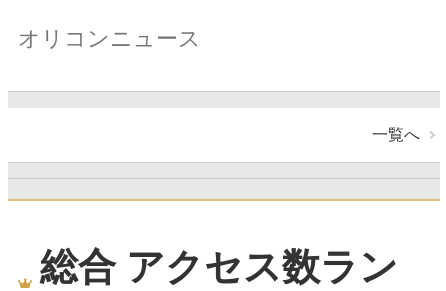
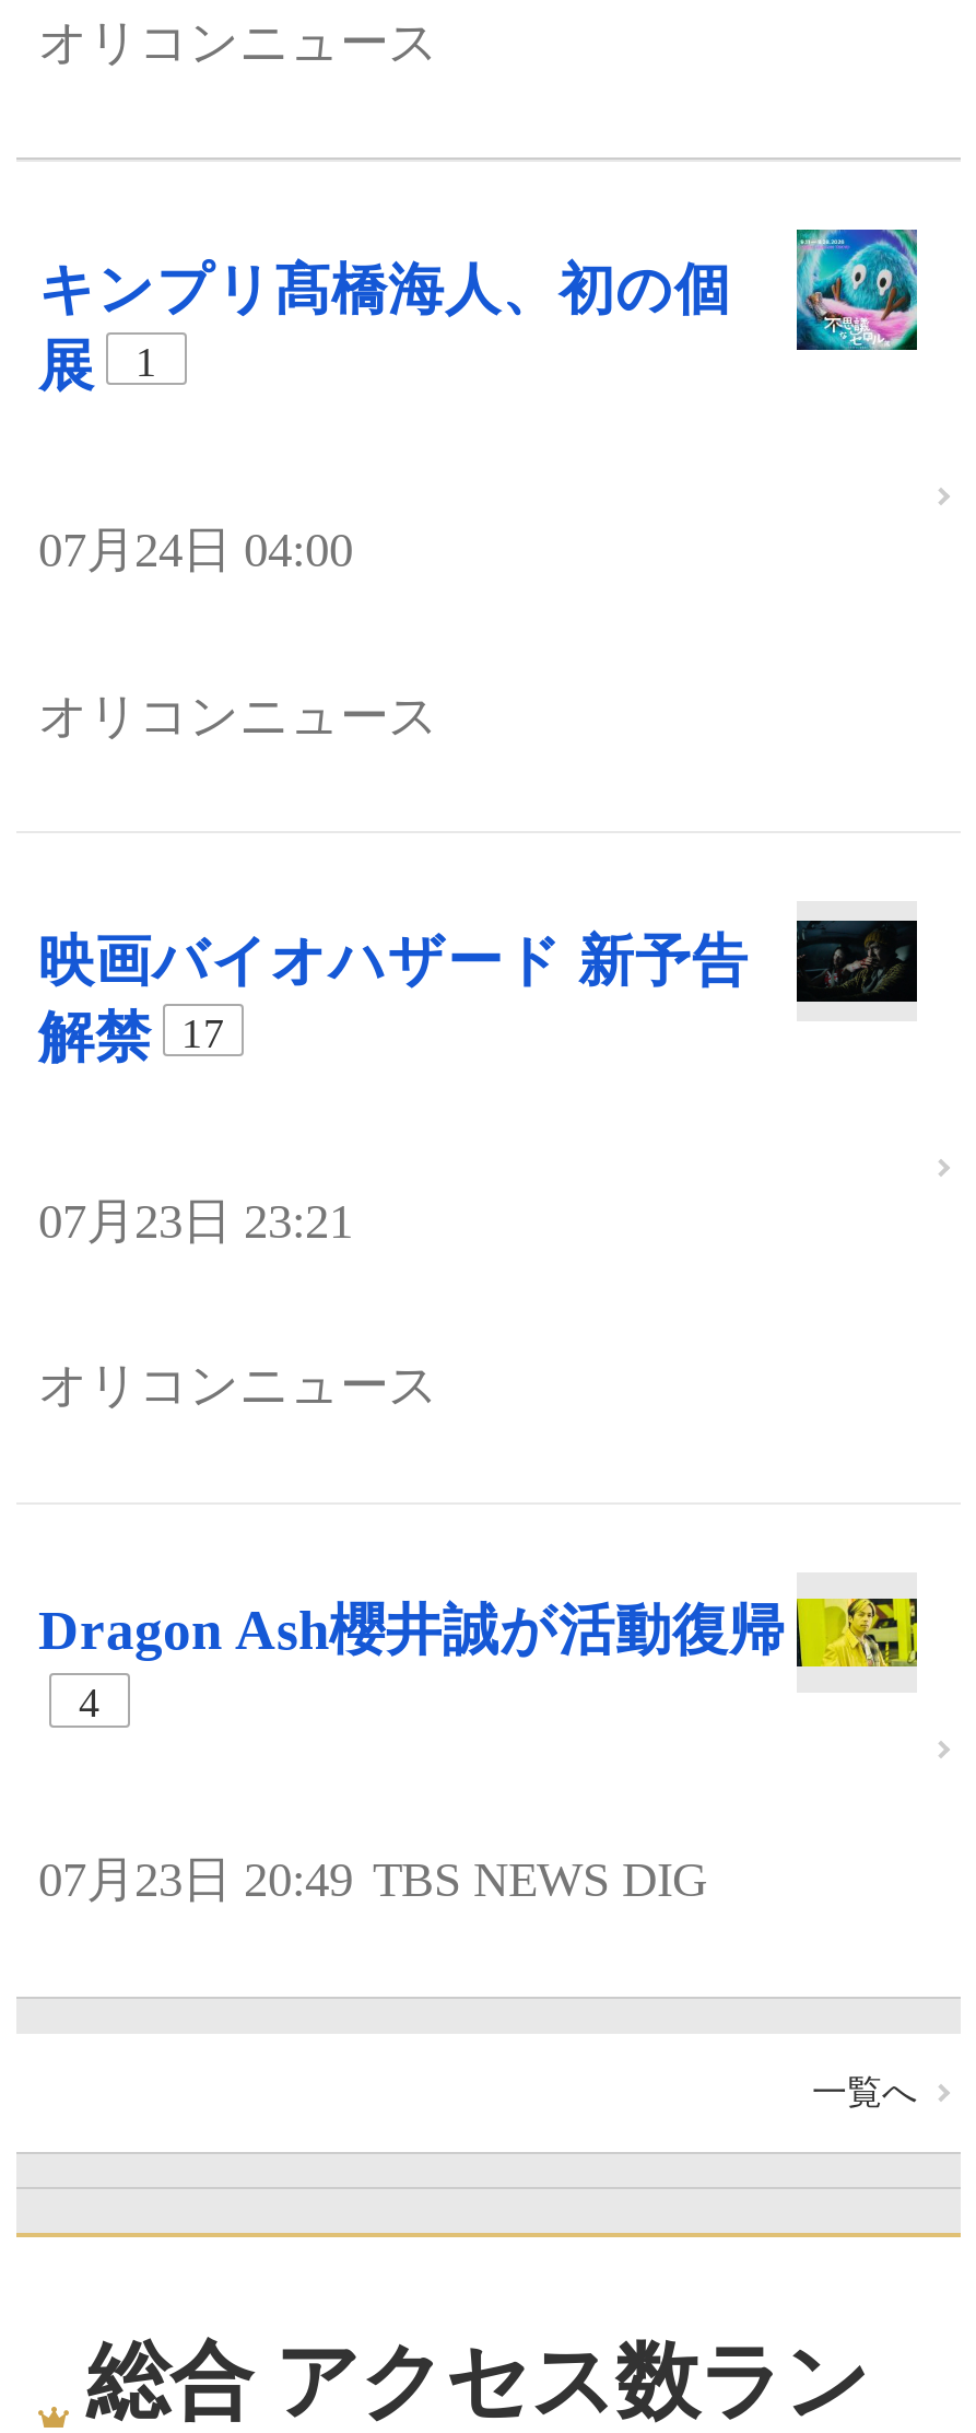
none -> [38,227,919,398] [image] | キンプリ髙橋海人、初の個 | 展 | 1
none -> [38,523,438,743] 07月24日 04:00 | オリコンニュース
none -> [38,916,919,1069] [image] | 映画バイオハザード 新予告 | 解禁 | 17
none -> [38,1193,438,1414] 07月23日 23:21 | オリコンニュース
none -> [38,1594,919,1908] [image] | Dragon Ash櫻井誠が活動復帰 | 4 | 07月23日 20:49 TBS NEWS DIG

